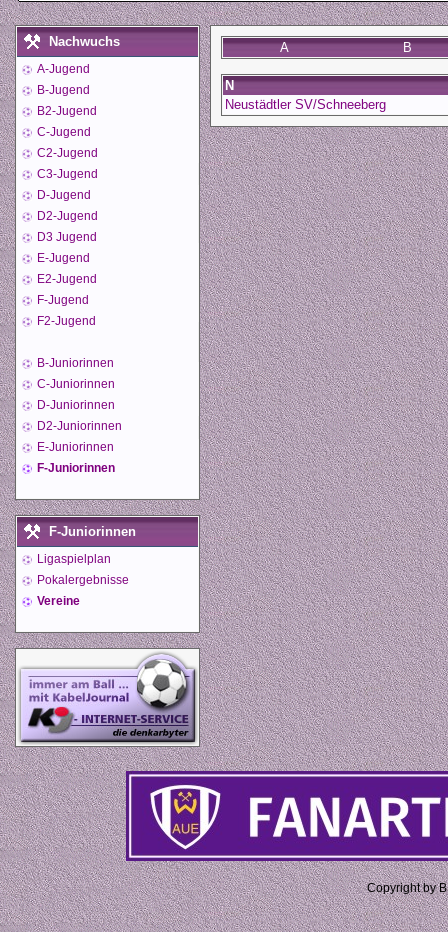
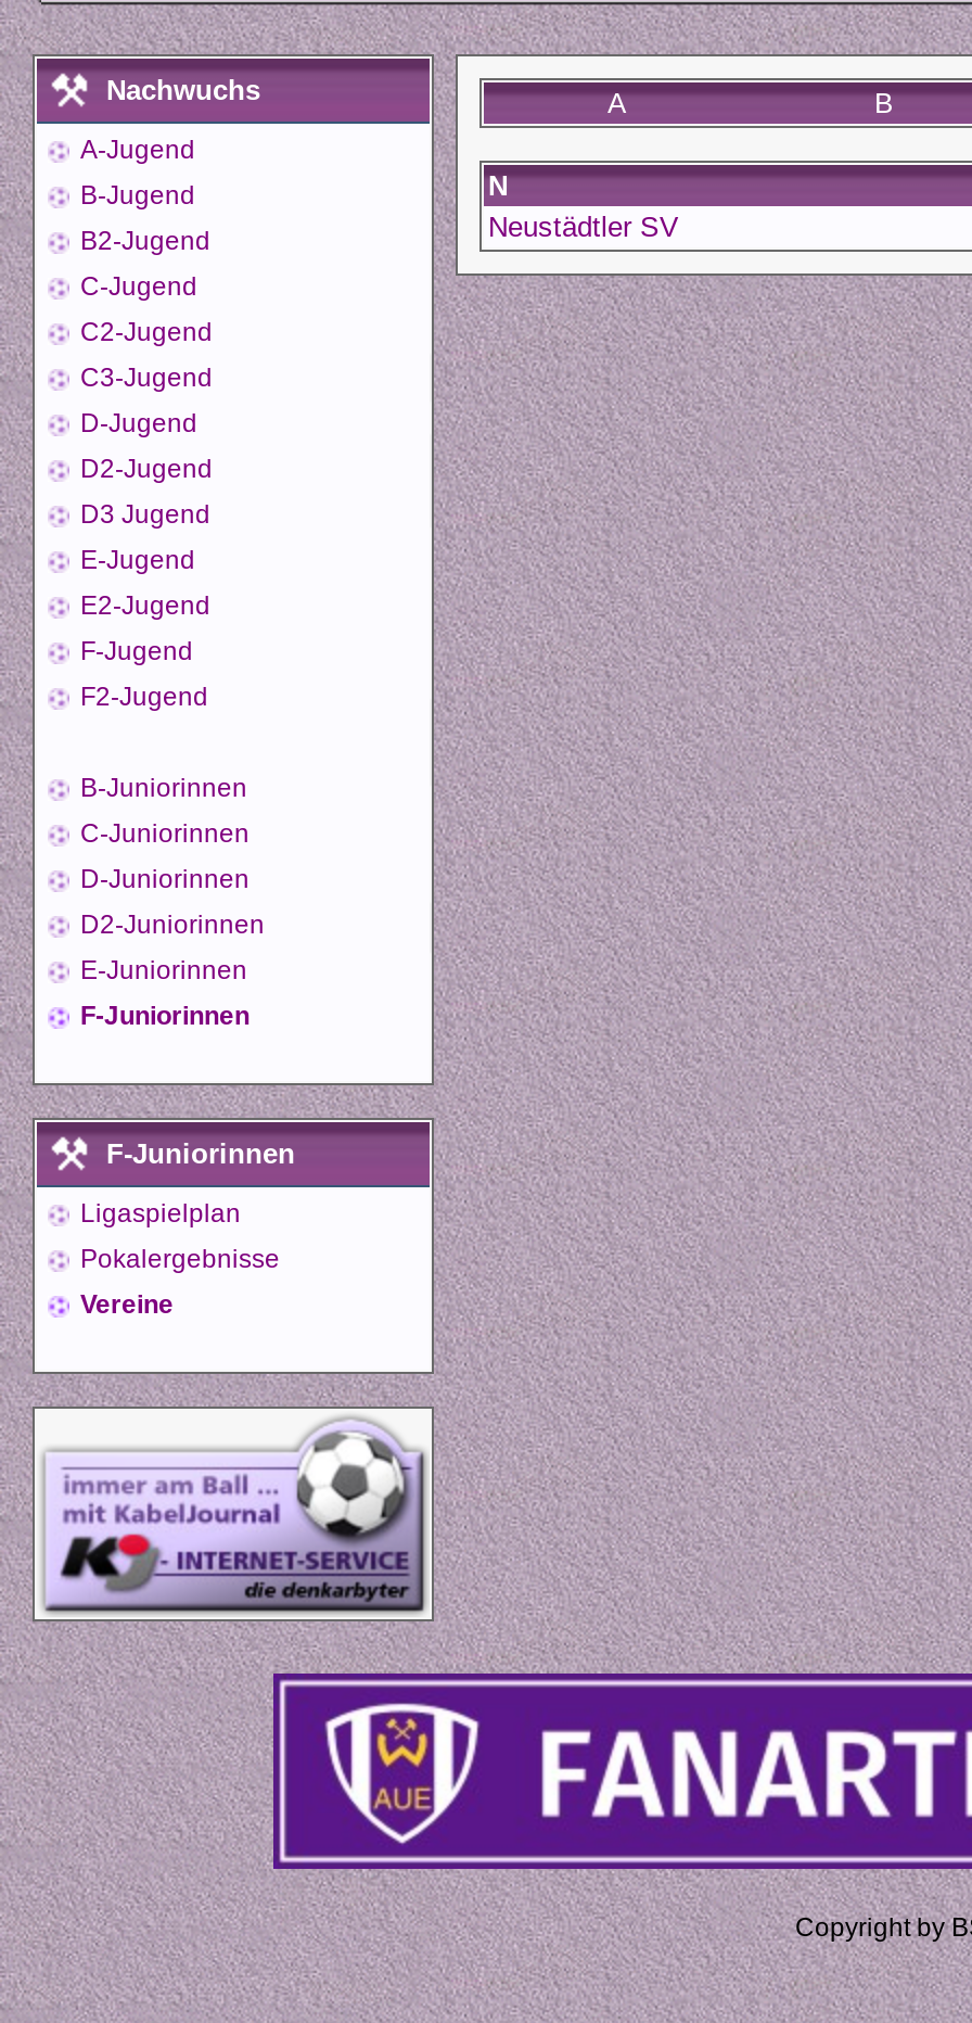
[225,97,386,112] Neustädtler SV/Schneeberg -> [488,210,679,243] Neustädtler SV

